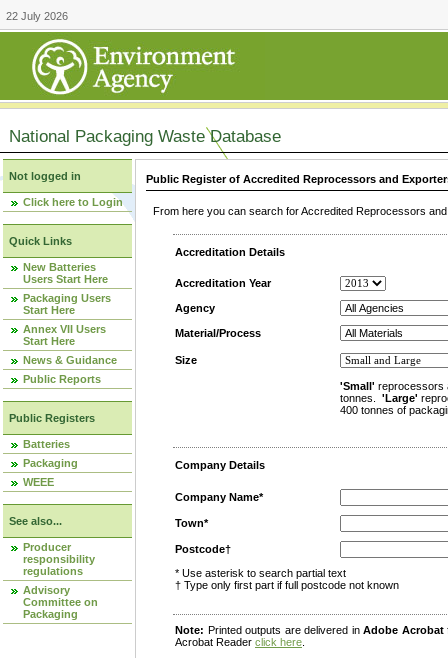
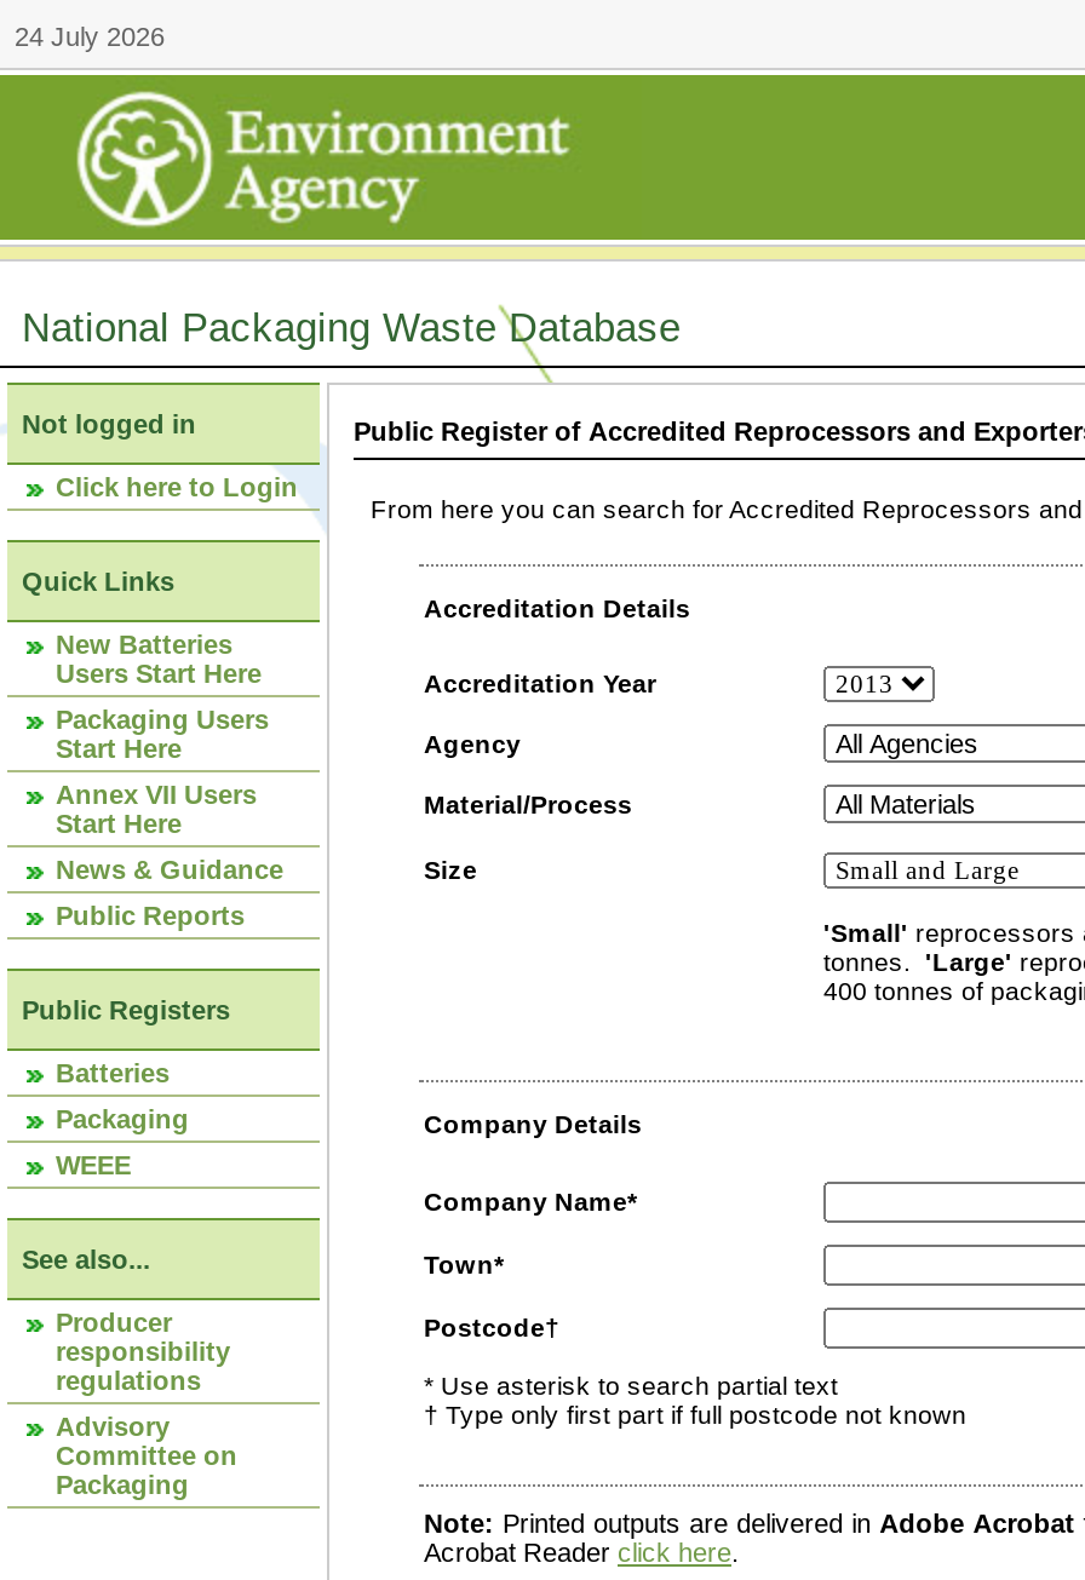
[6,10,68,22] 22 July 2026 -> [15,22,165,51] 24 July 2026

